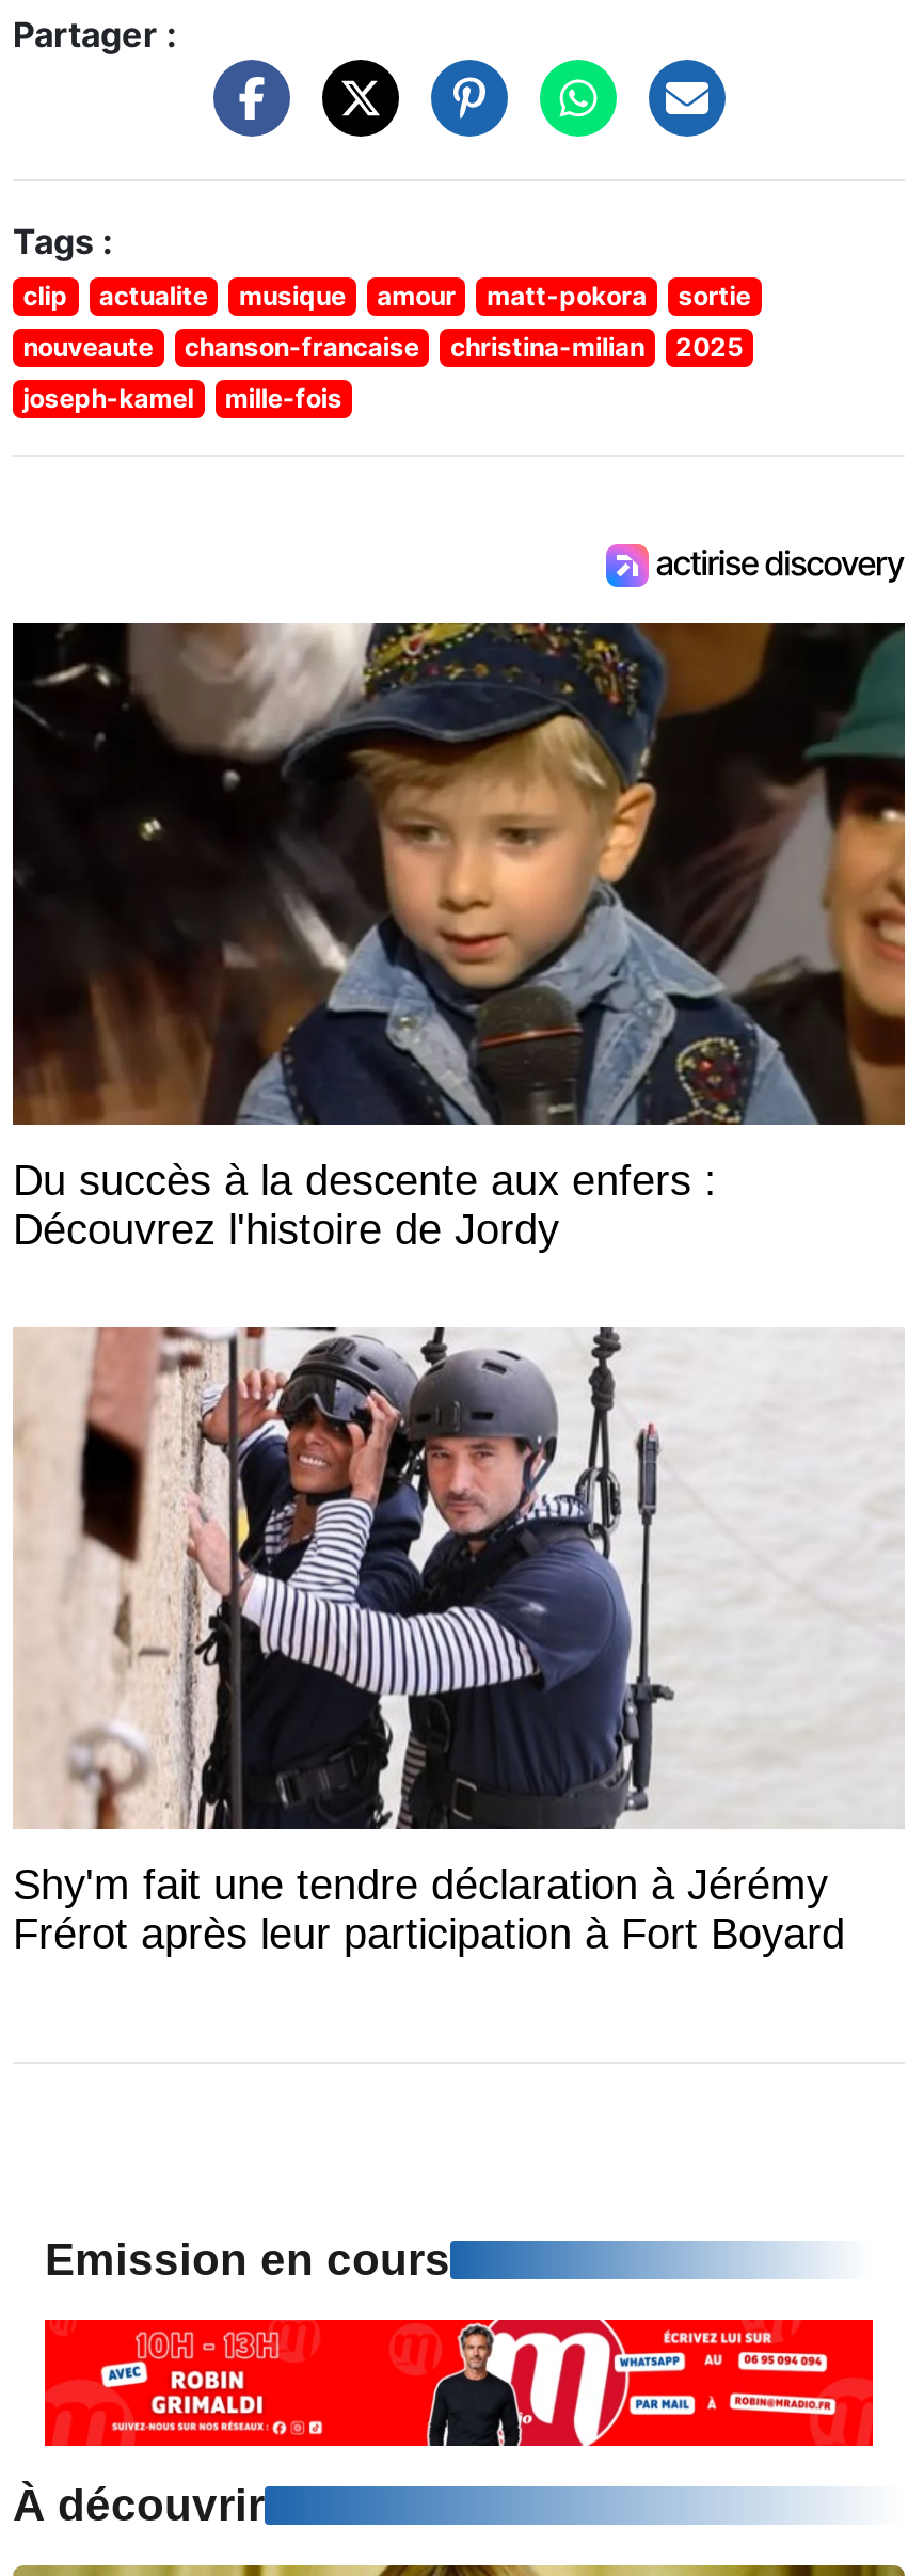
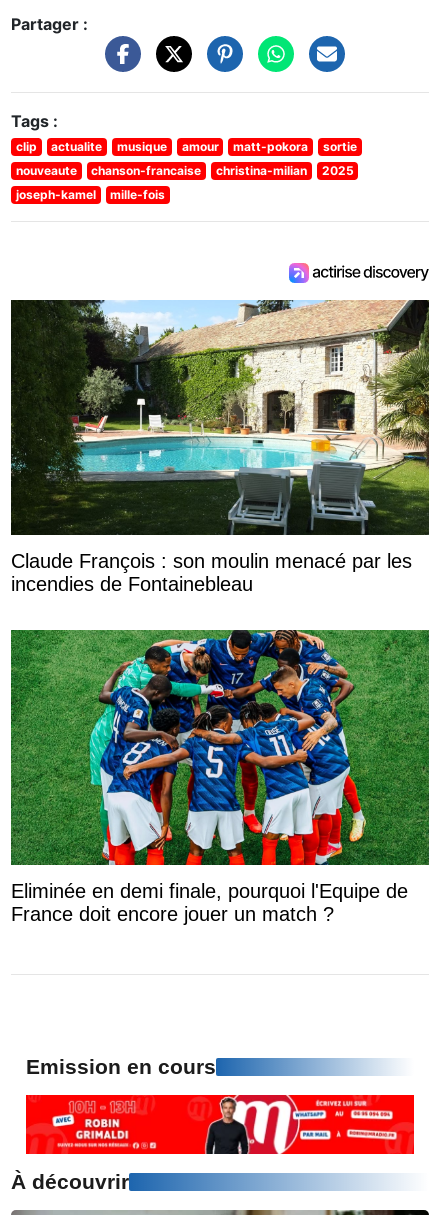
[13,621,907,1253] [image] | Du succès à la descente aux enfers : | Découvrez l'histoire de Jordy -> [11,299,430,595] [image] | Claude François : son moulin menacé par les | incendies de Fontainebleau
[13,1325,905,1957] [image] | Shy'm fait une tendre déclaration à Jérémy | Frérot après leur participation à Fort Boyard -> [10,629,430,925] [image] | Eliminée en demi finale, pourquoi l'Equipe de | France doit encore jouer un match ?

